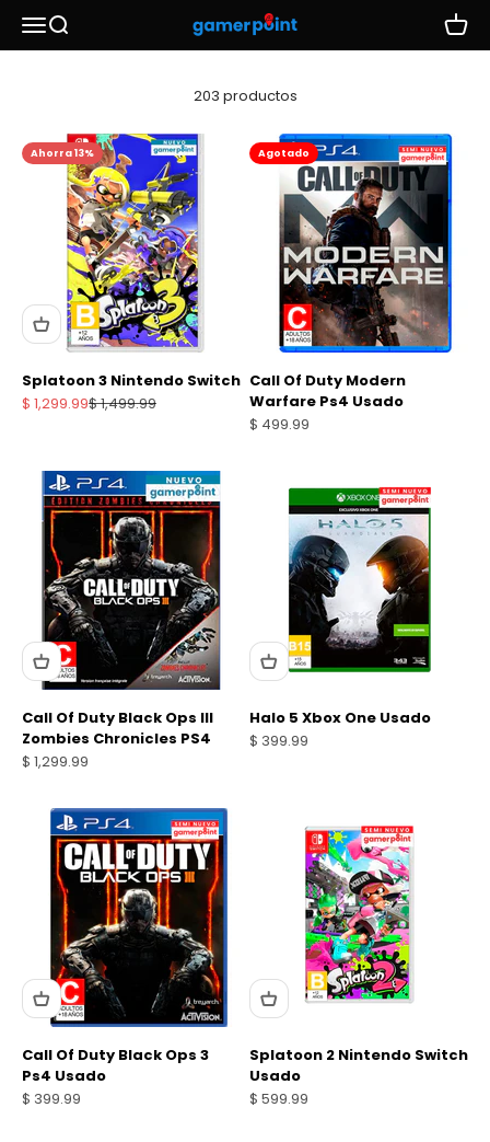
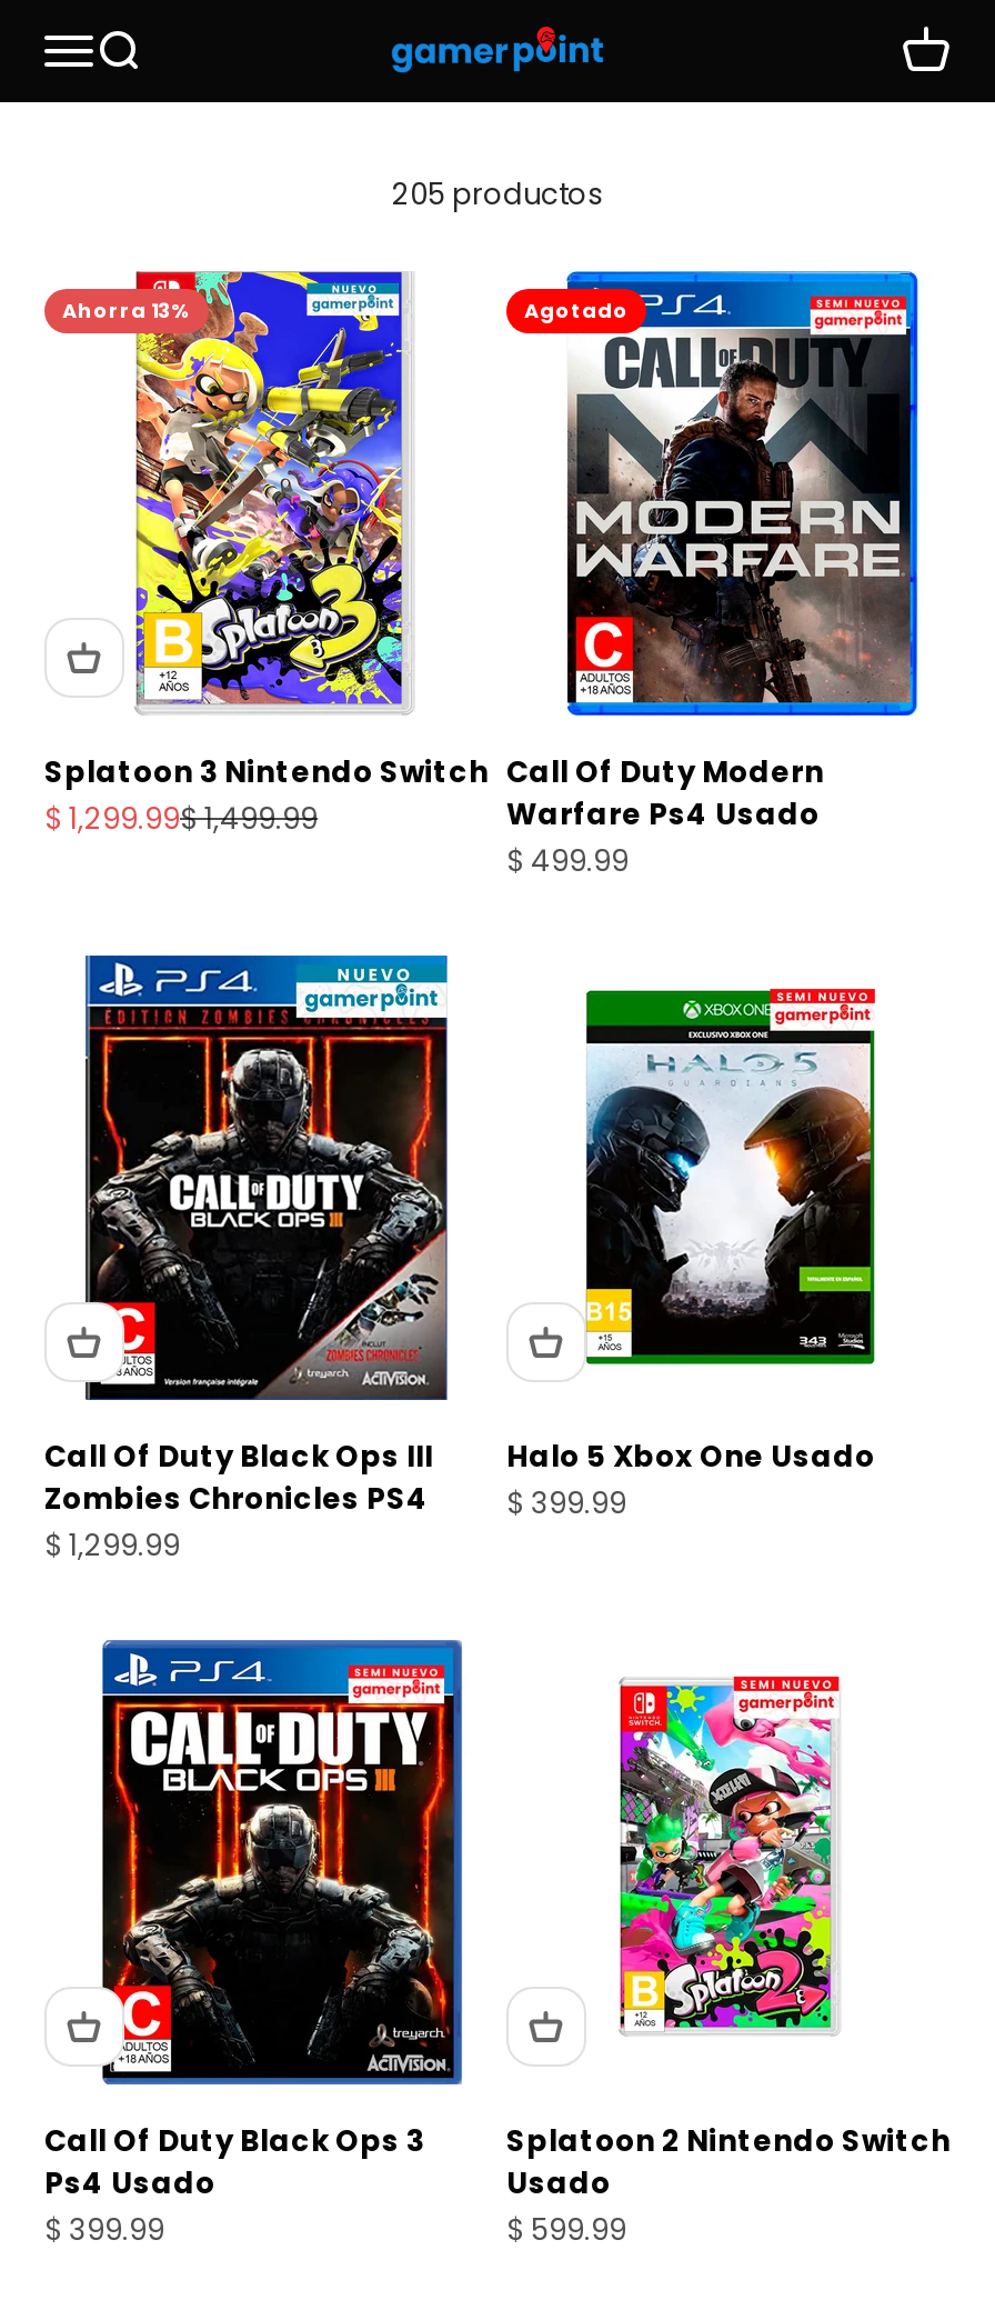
[193,85,297,106] 203 productos -> [392,173,603,216] 205 productos

